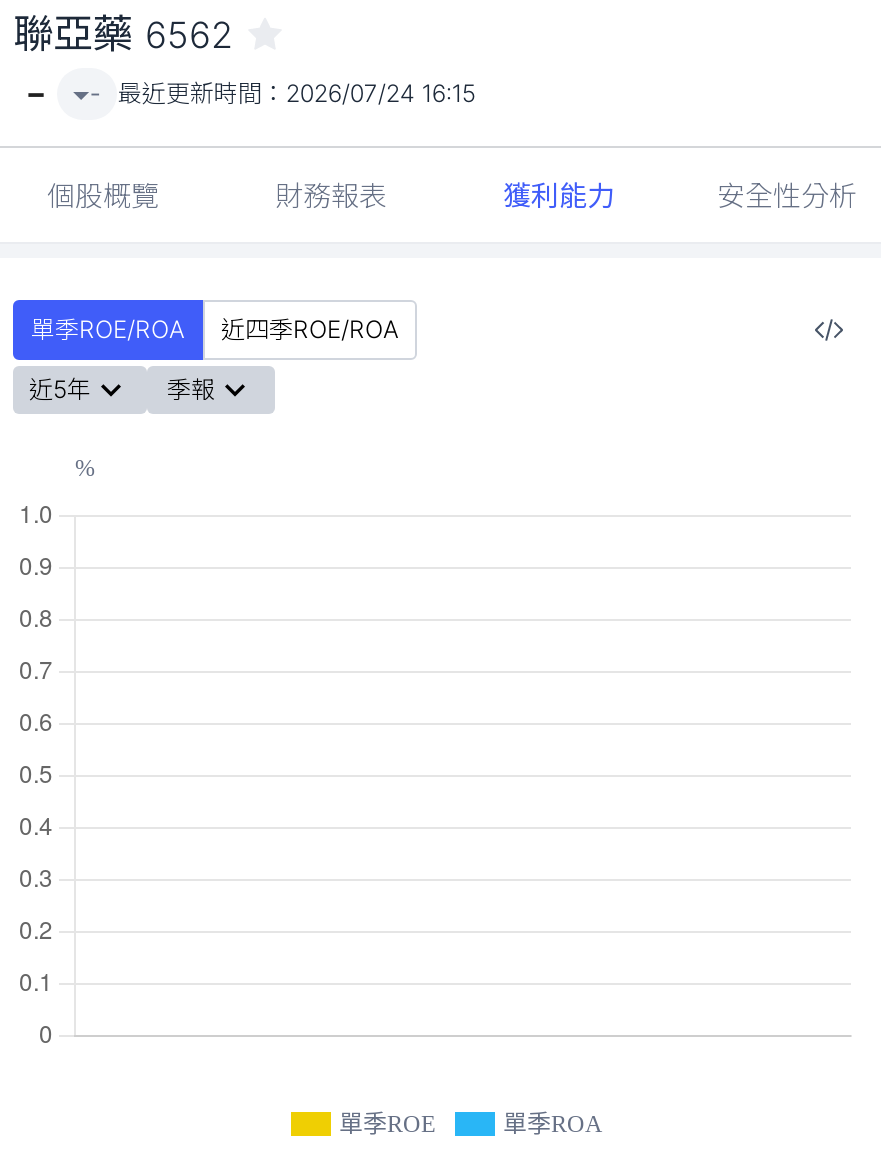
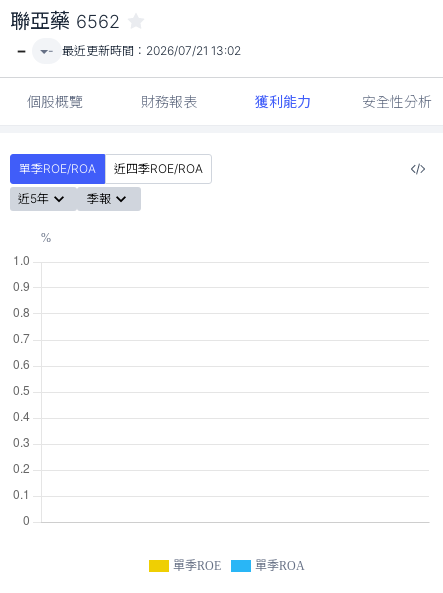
[90,78,476,108] - 最近更新時間：2026/07/24 16:15 -> [48,43,241,58] - 最近更新時間：2026/07/21 13:02

